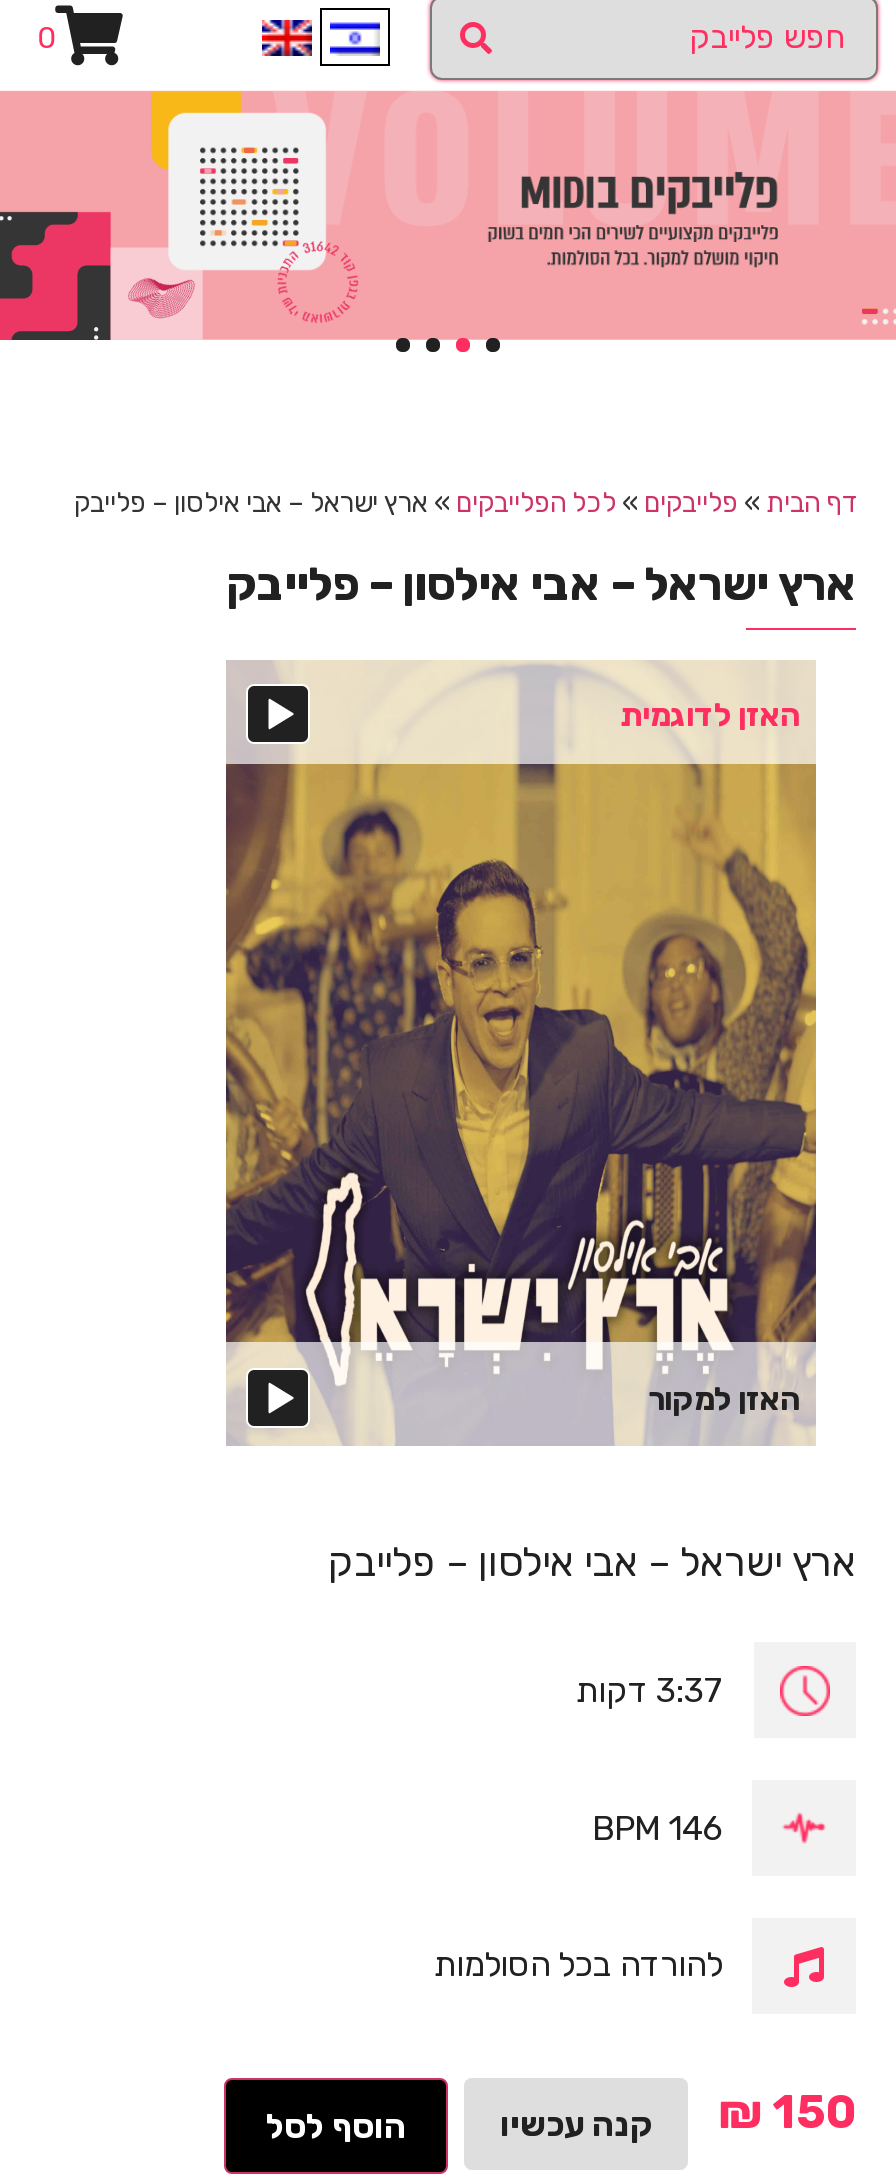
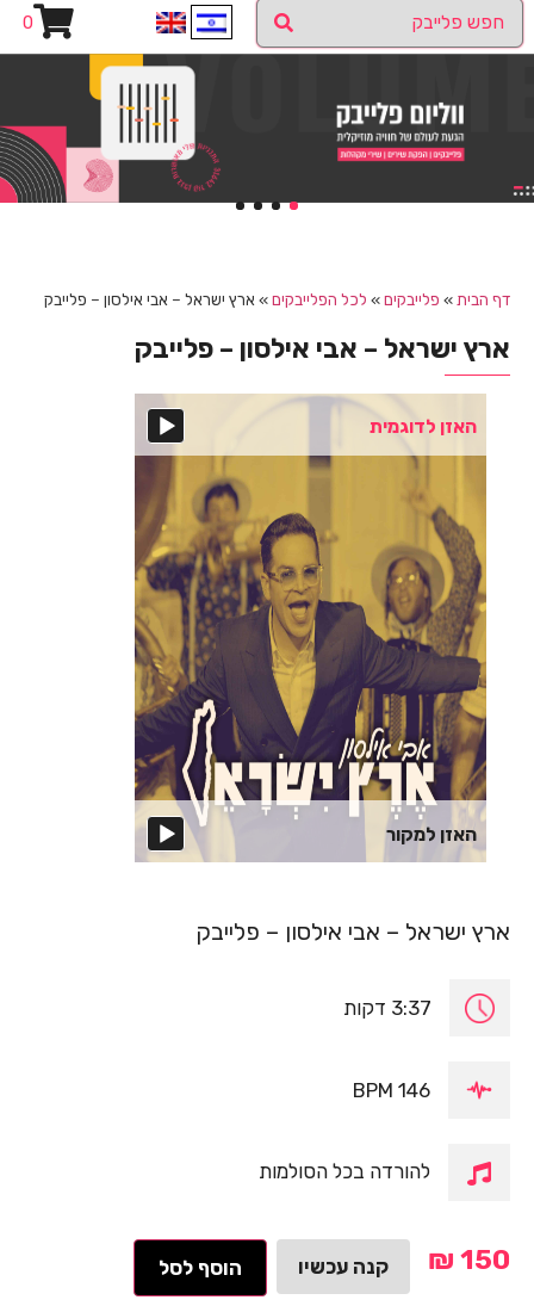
[6,90,890,354] [image] -> [4,52,530,211] [image]

